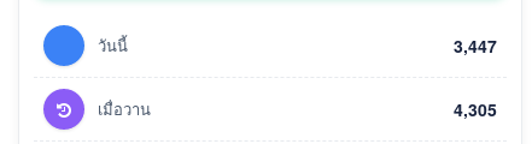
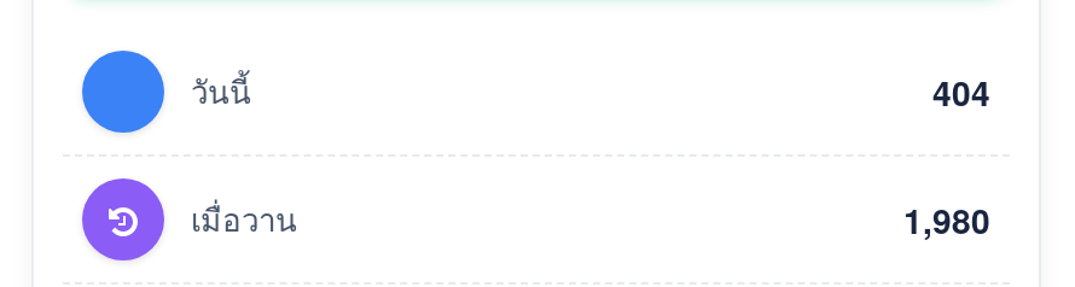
[454,33,497,57] 3,447 -> [932,67,990,115] 404
[454,97,497,121] 4,305 -> [903,195,990,243] 1,980

